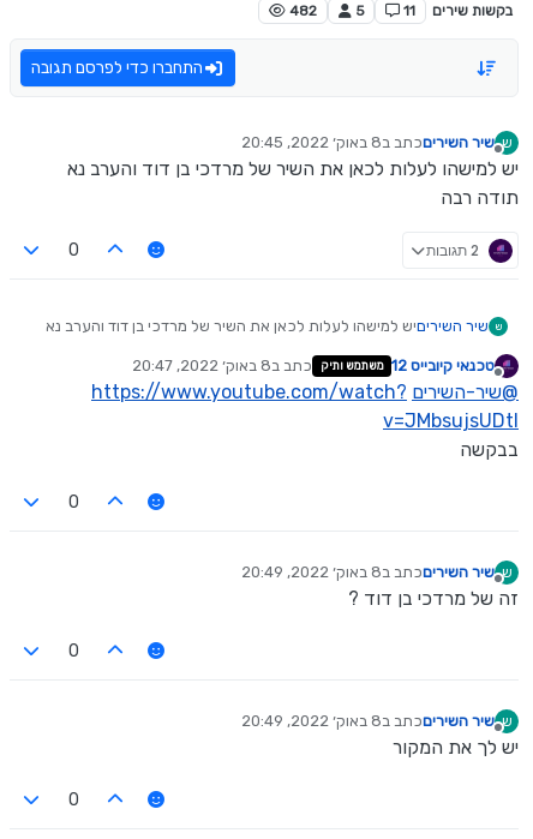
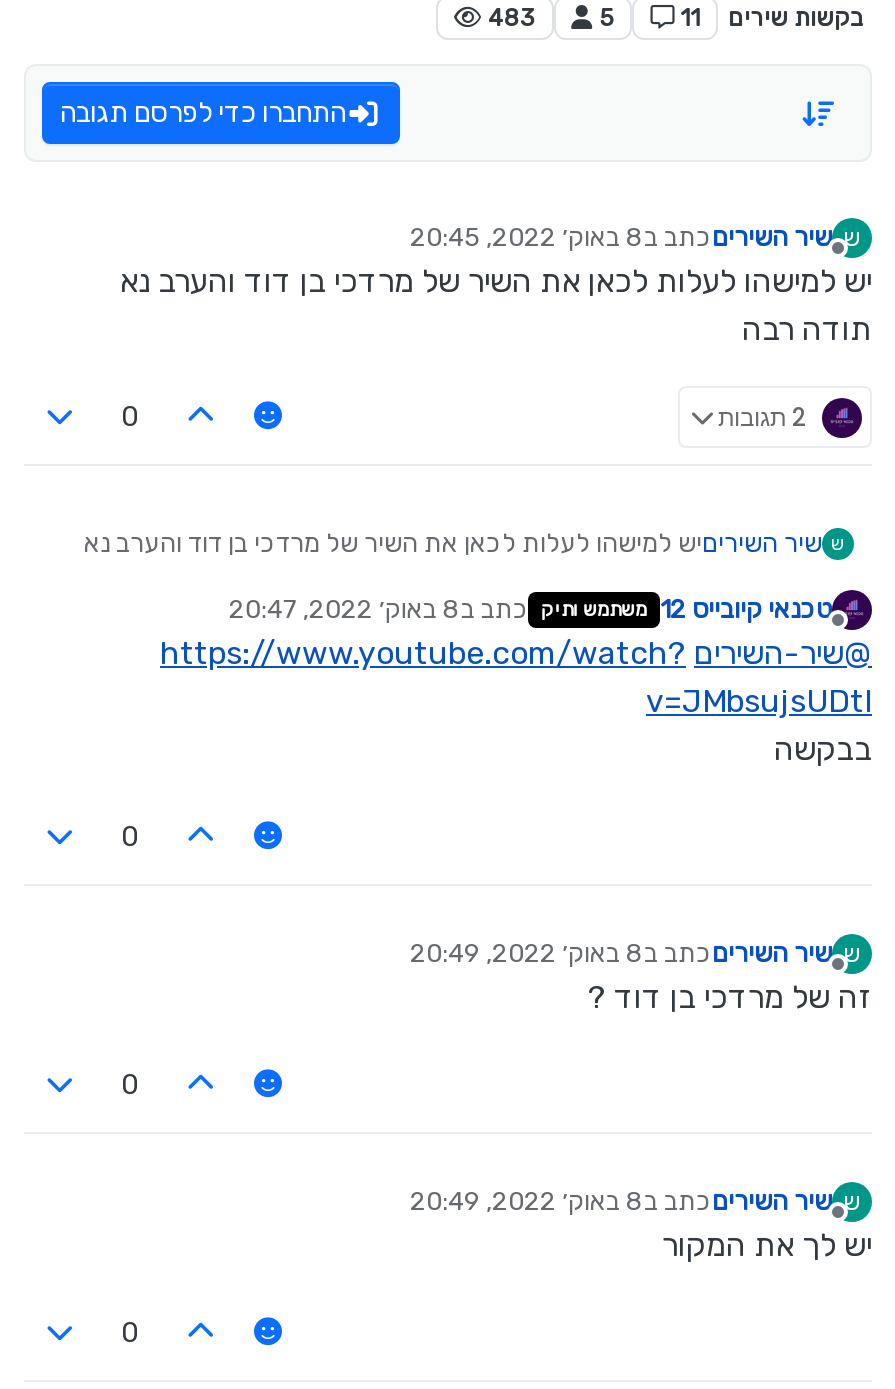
[289,3,317,19] 482 -> [488,4,536,32] 483

